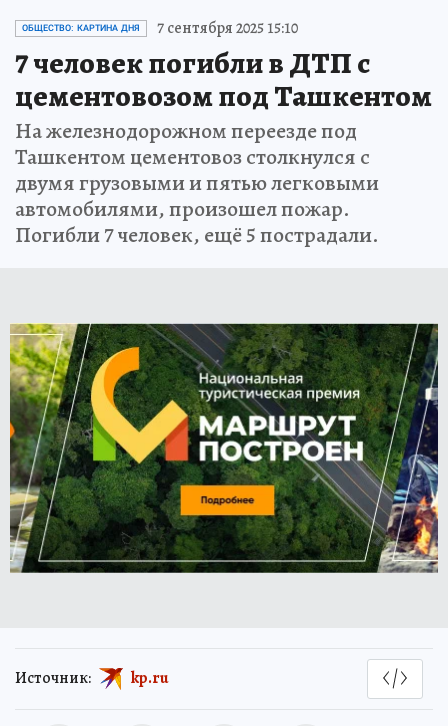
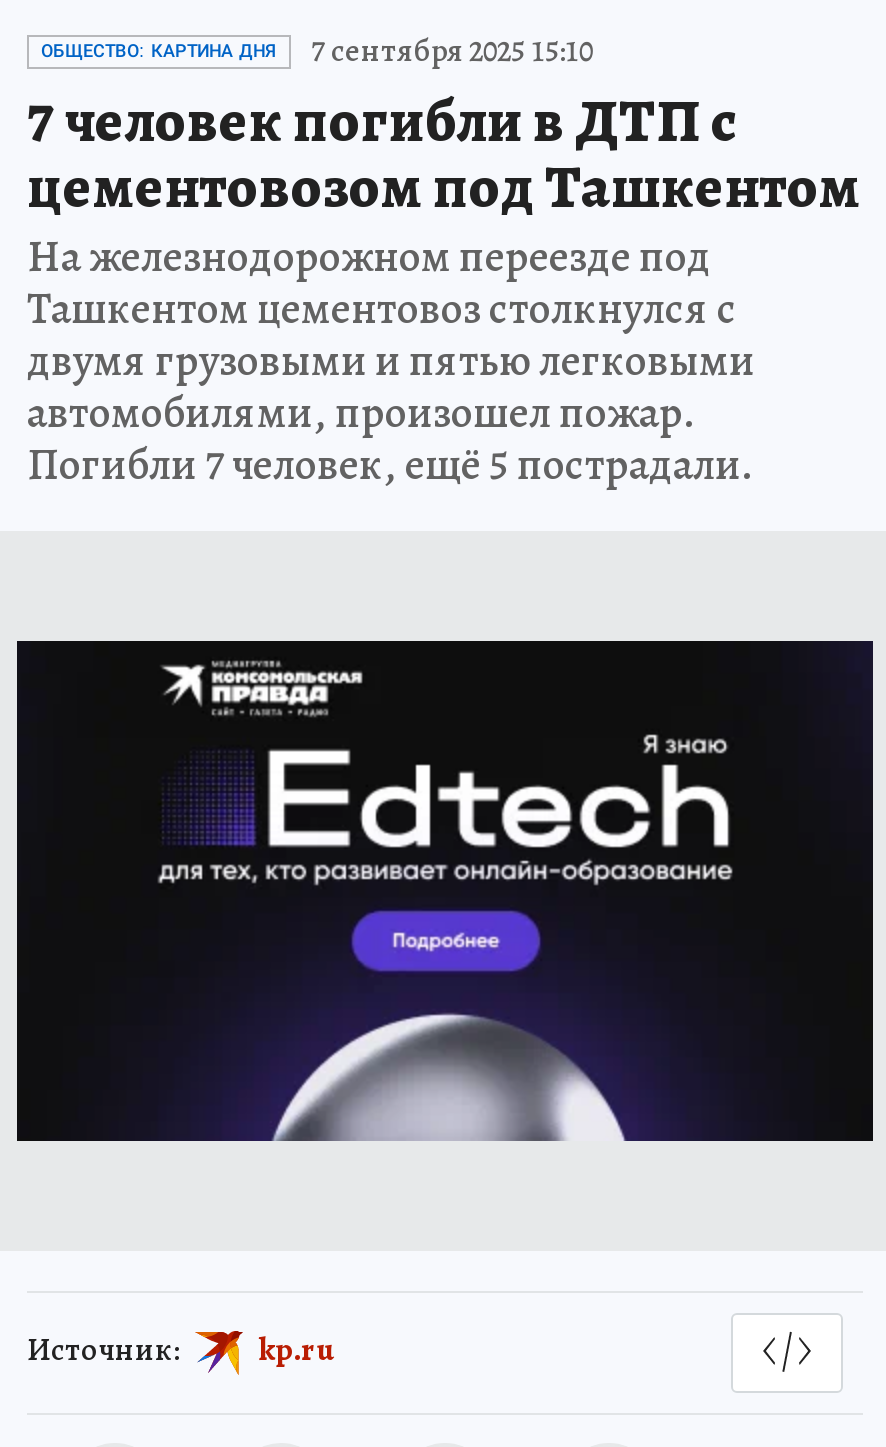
[9,323,439,574] [image] -> [15,639,875,1141] [image]

